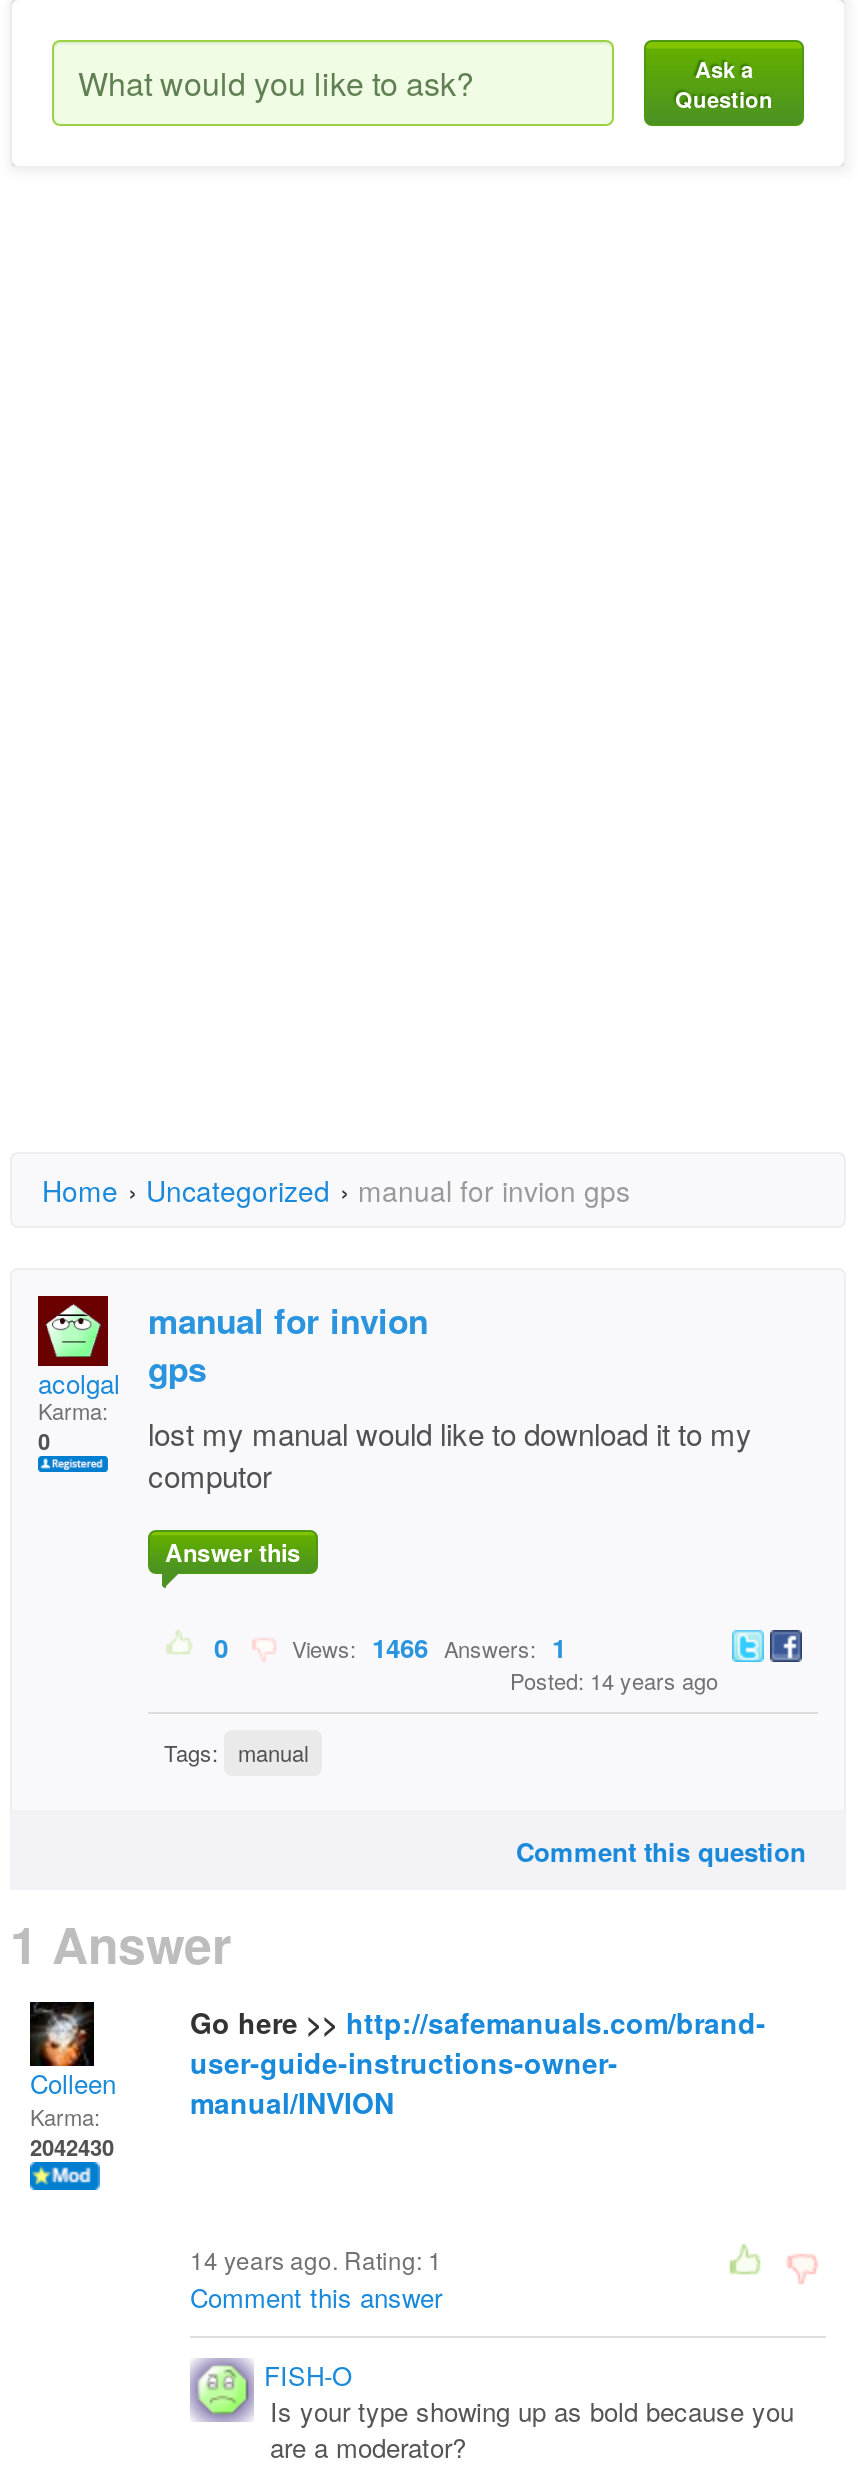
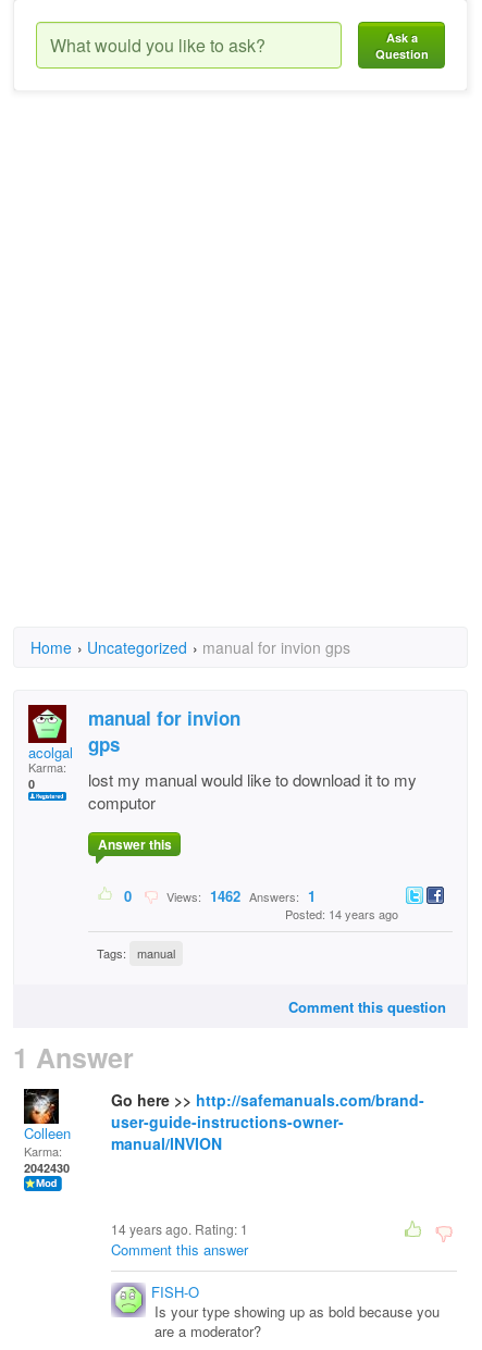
[280,1628,566,1666] Views: 1466 Answers: 1 -> [160,886,316,906] Views: 1462 Answers: 1

